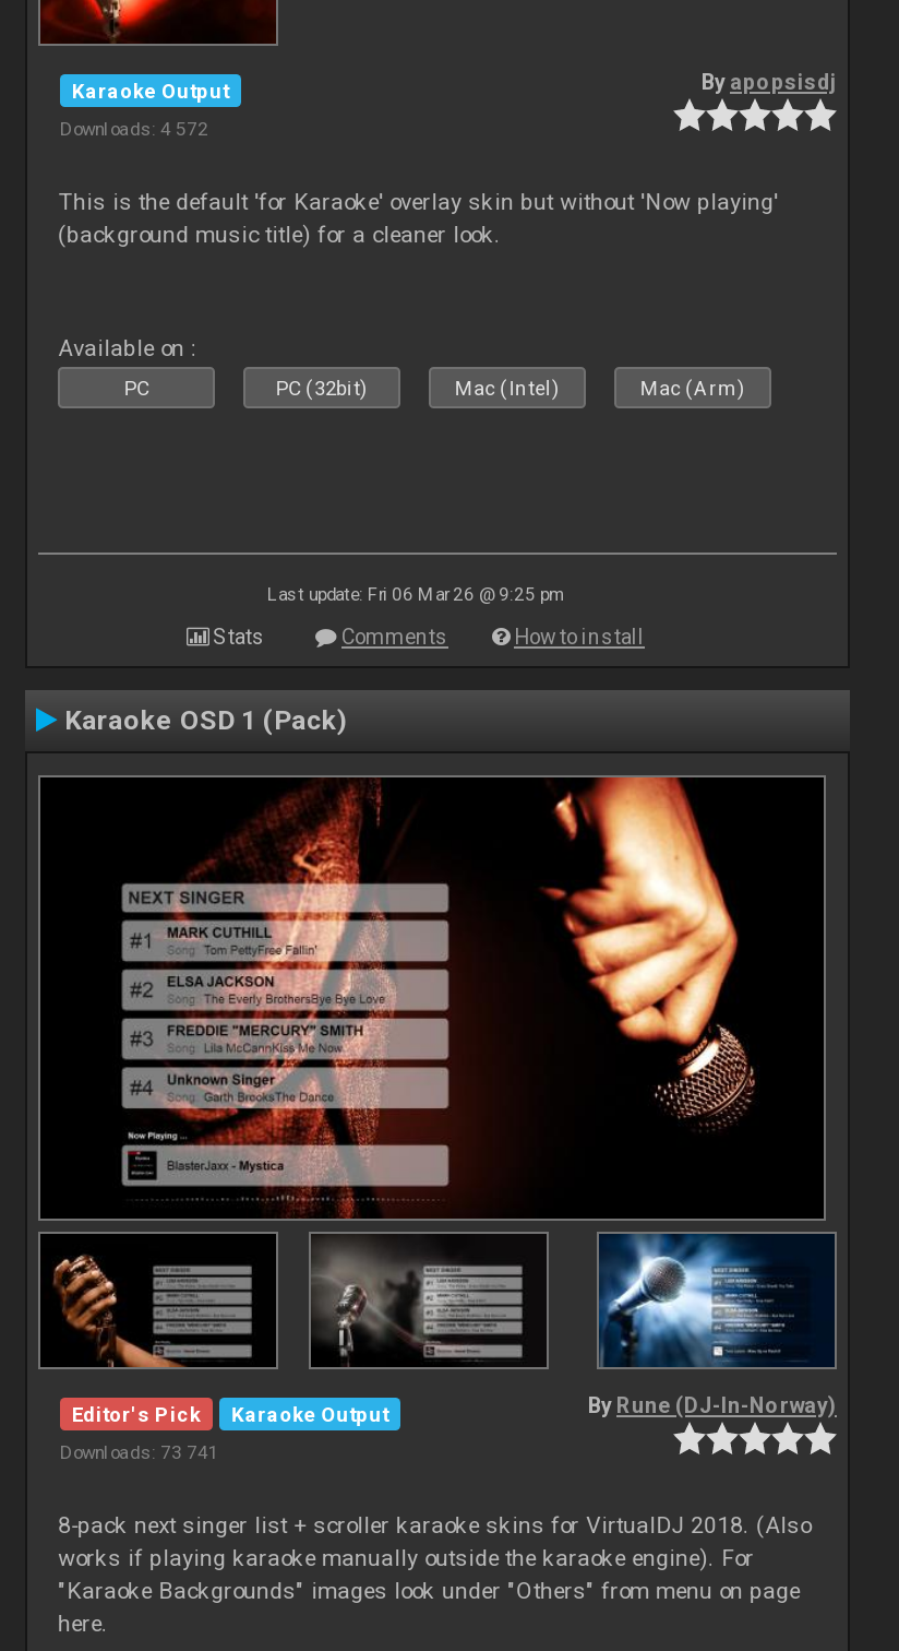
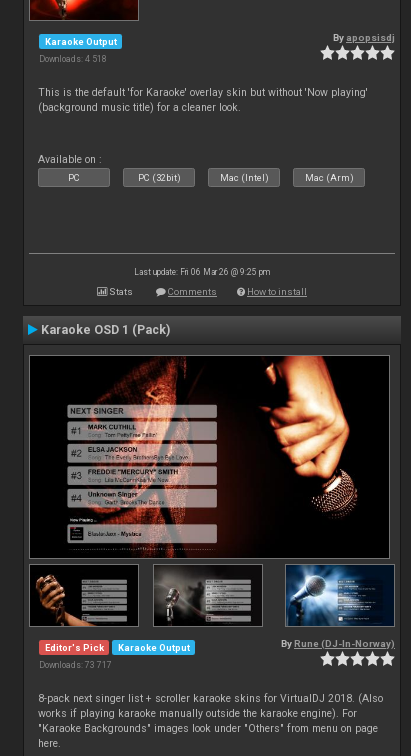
[60,119,208,141] Downloads: 4 572 -> [39,54,107,64] Downloads: 4 518
[60,1442,219,1464] Downloads: 73 741 -> [39,660,112,670] Downloads: 73 717

